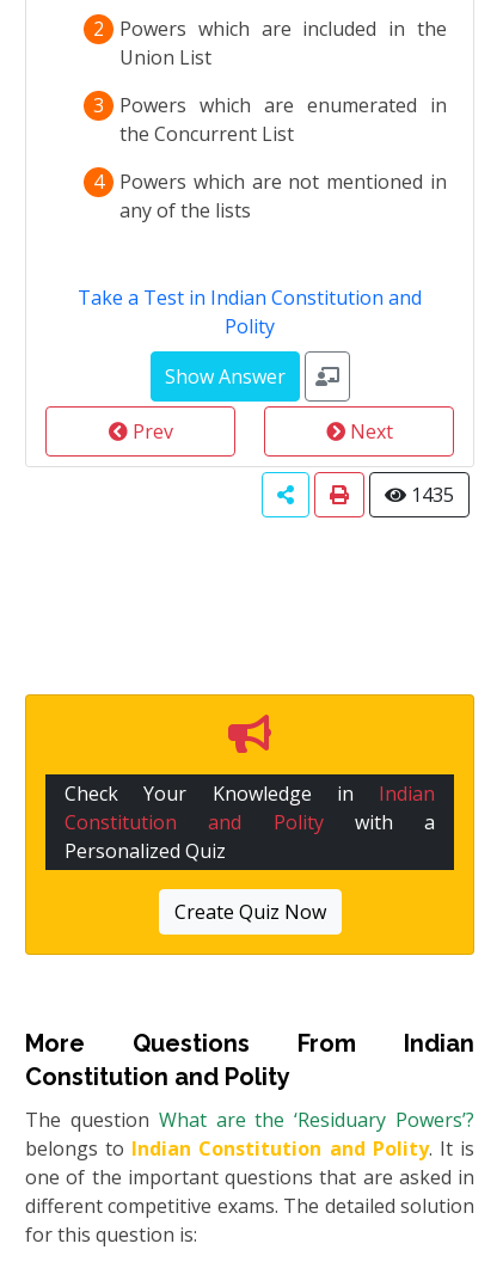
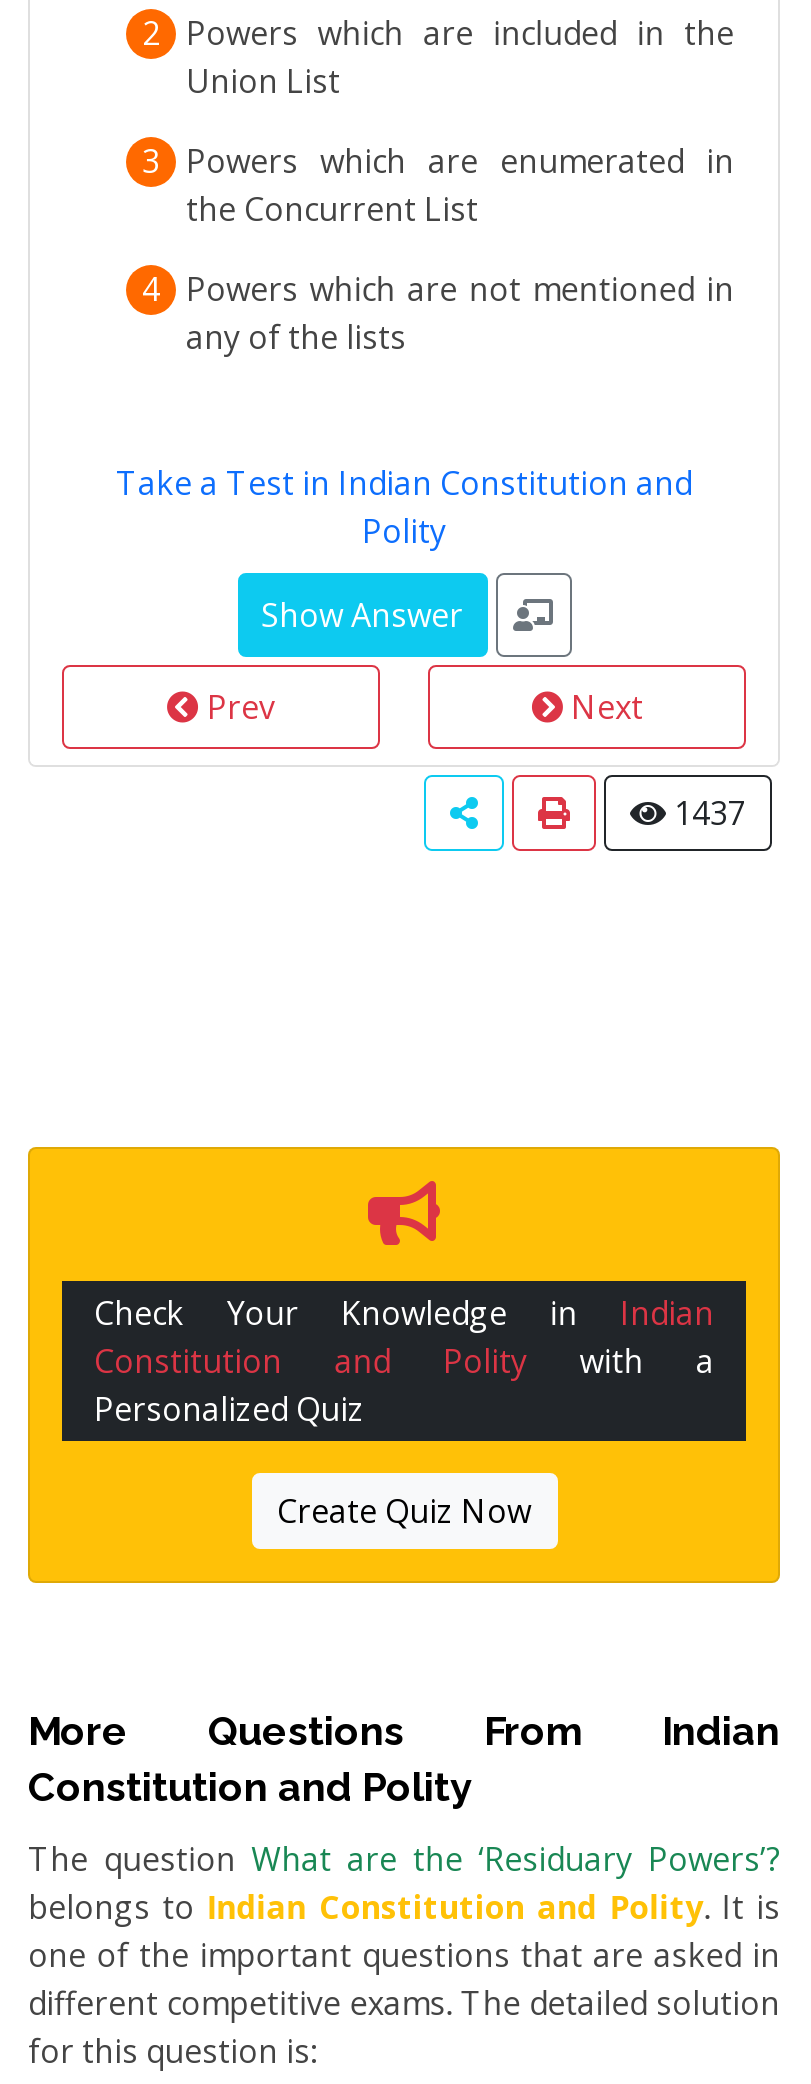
[406,482,454,508] 1435 -> [666,791,746,835] 1437

